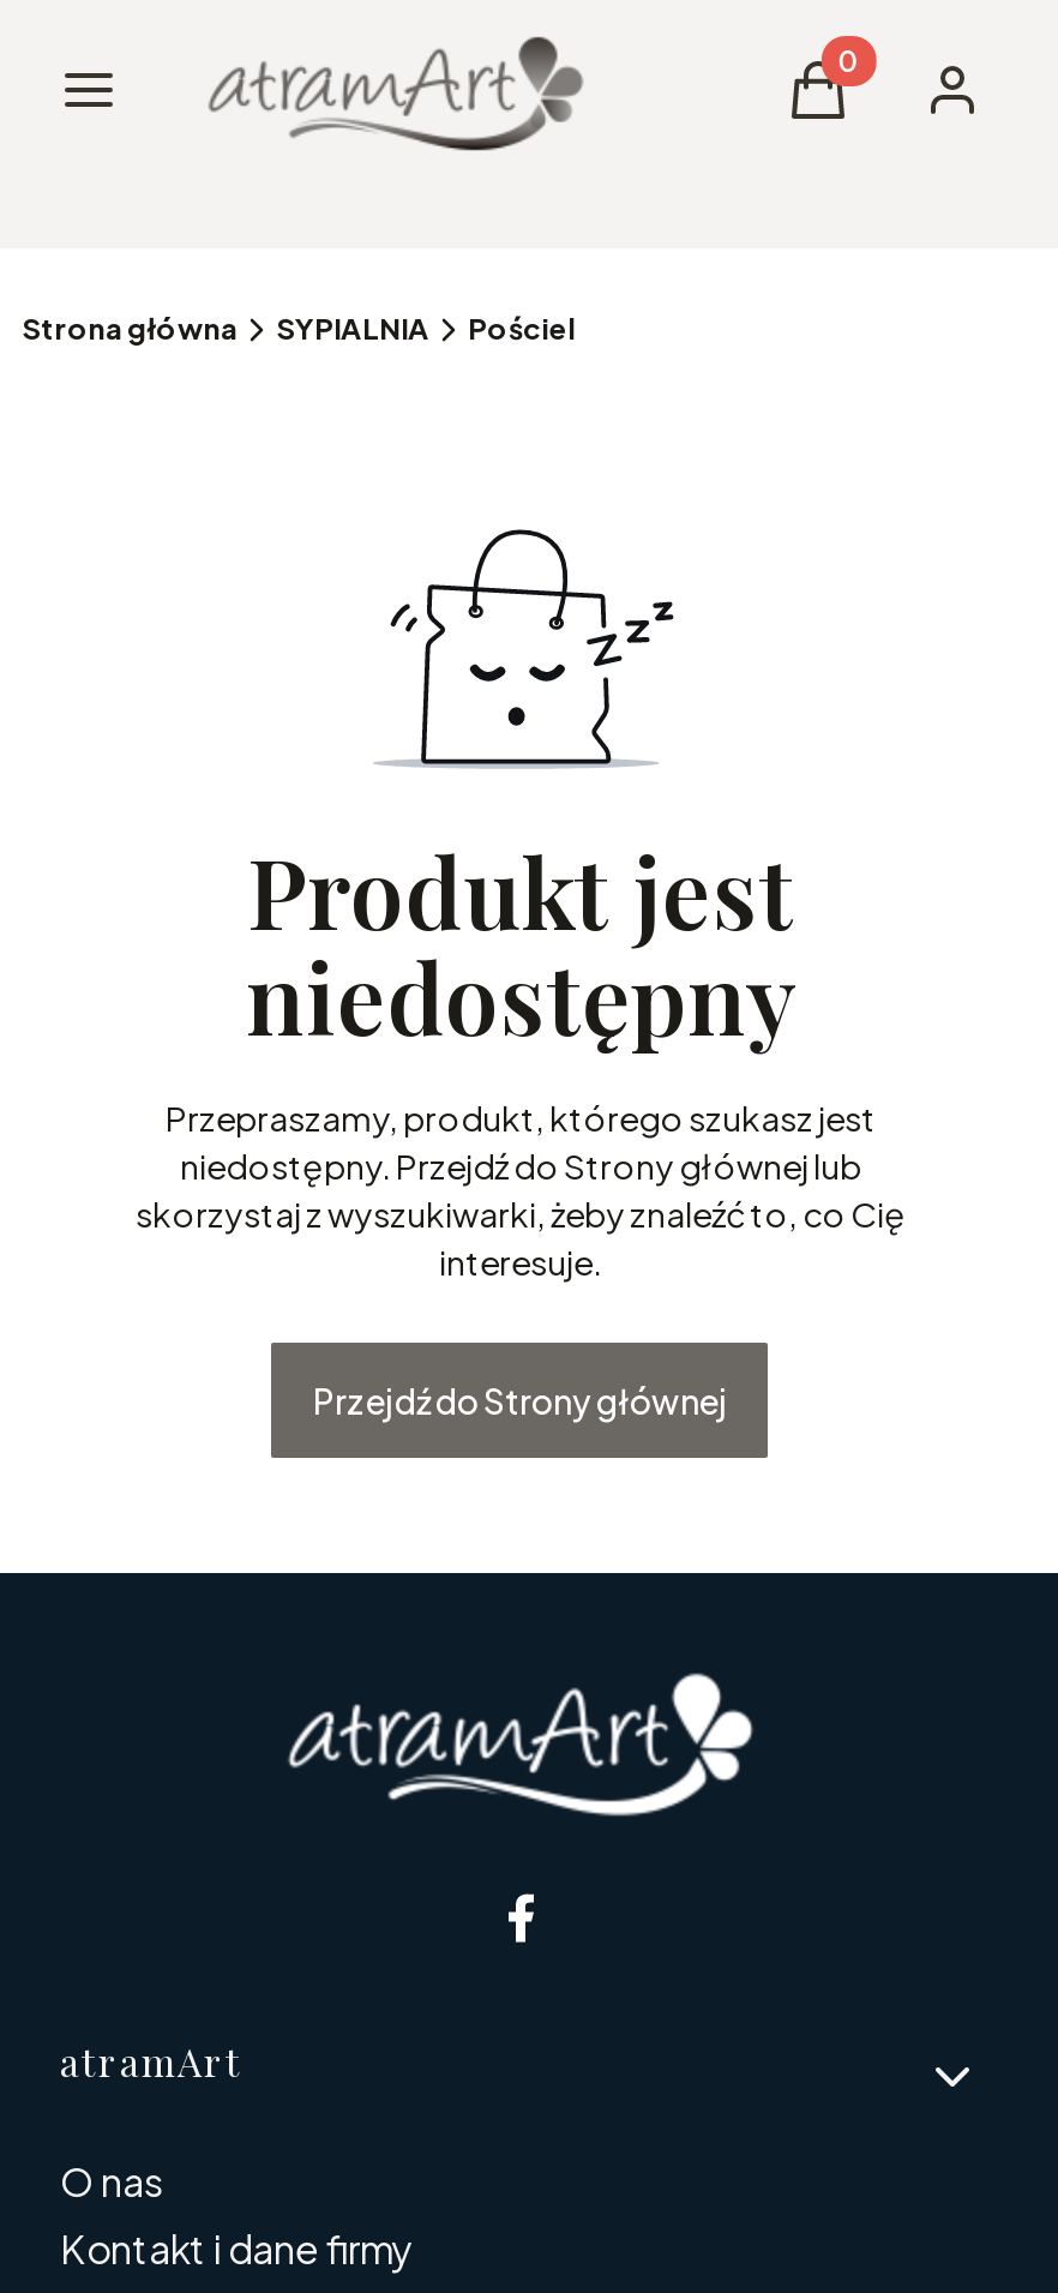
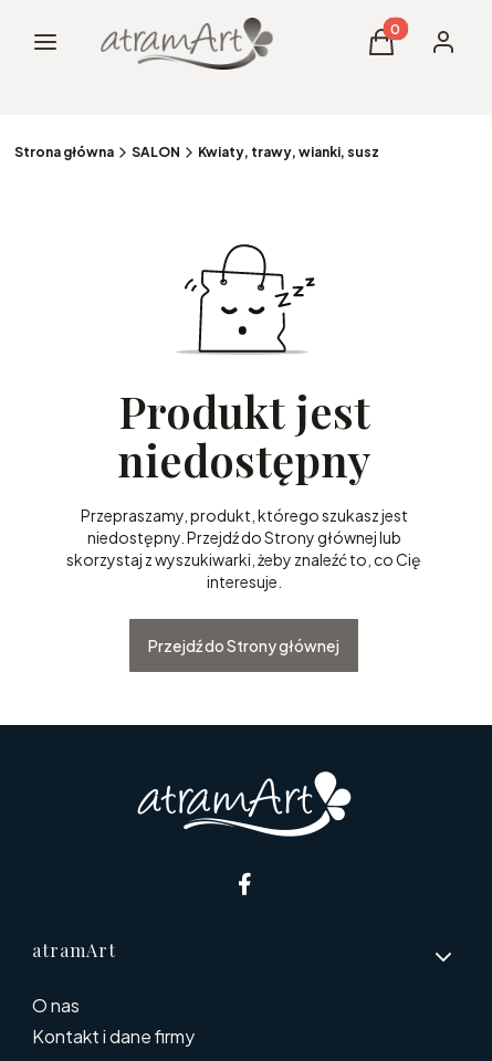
[276,311,576,347] SYPIALNIA | Pościel -> [132,144,379,160] SALON | Kwiaty, trawy, wianki, susz

